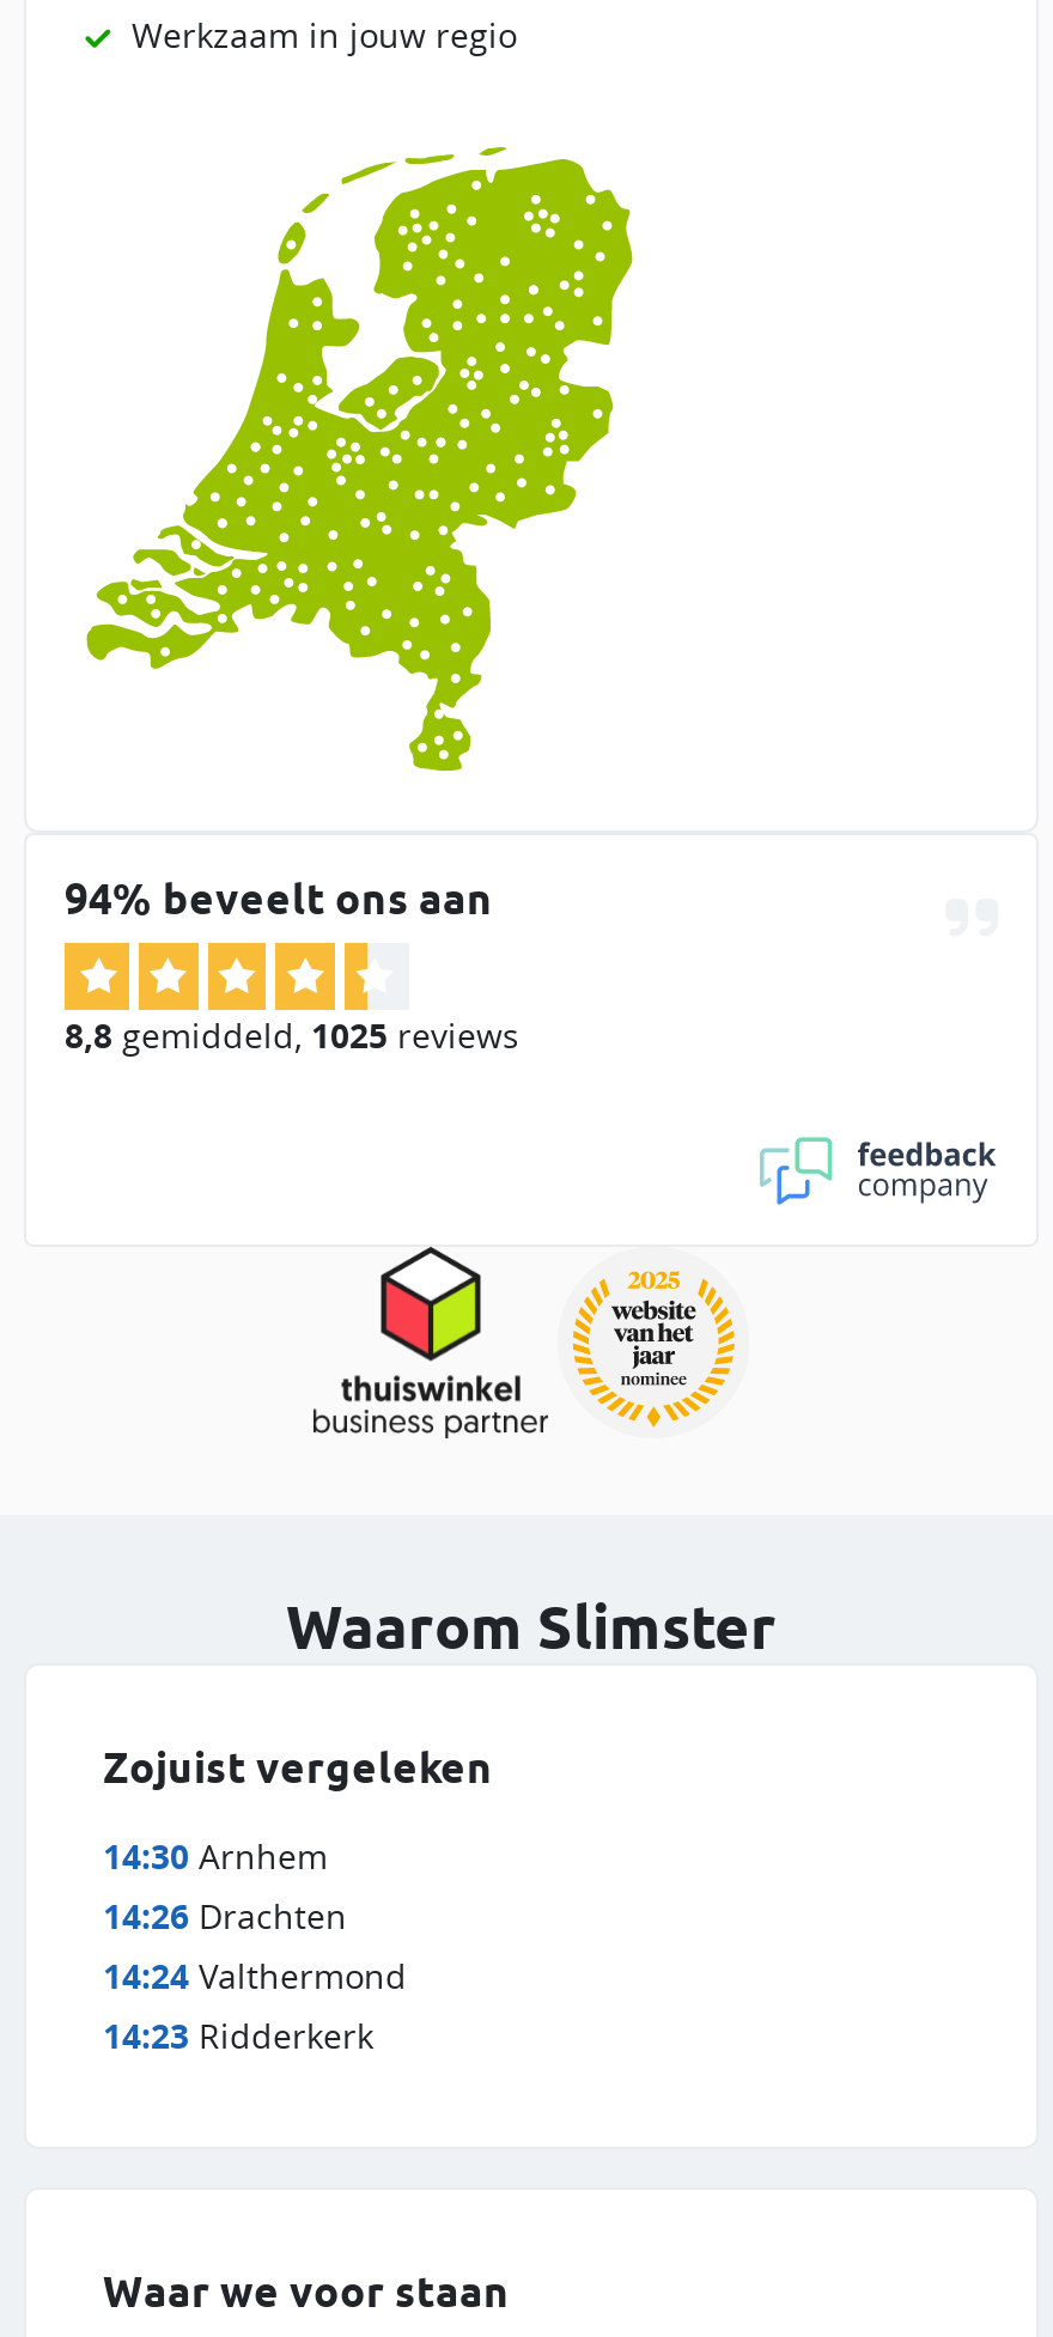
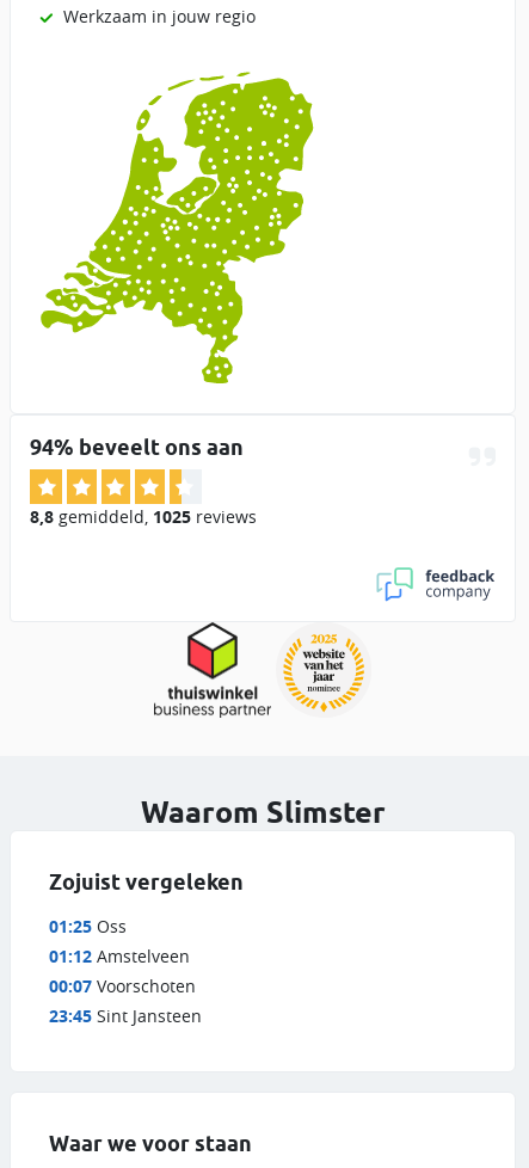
[103,1834,407,2059] 14:30 Arnhem | 14:26 Drachten | 14:24 Valthermond | 14:23 Ridderkerk -> [49,915,202,1027] 01:25 Oss | 01:12 Amstelveen | 00:07 Voorschoten | 23:45 Sint Jansteen

